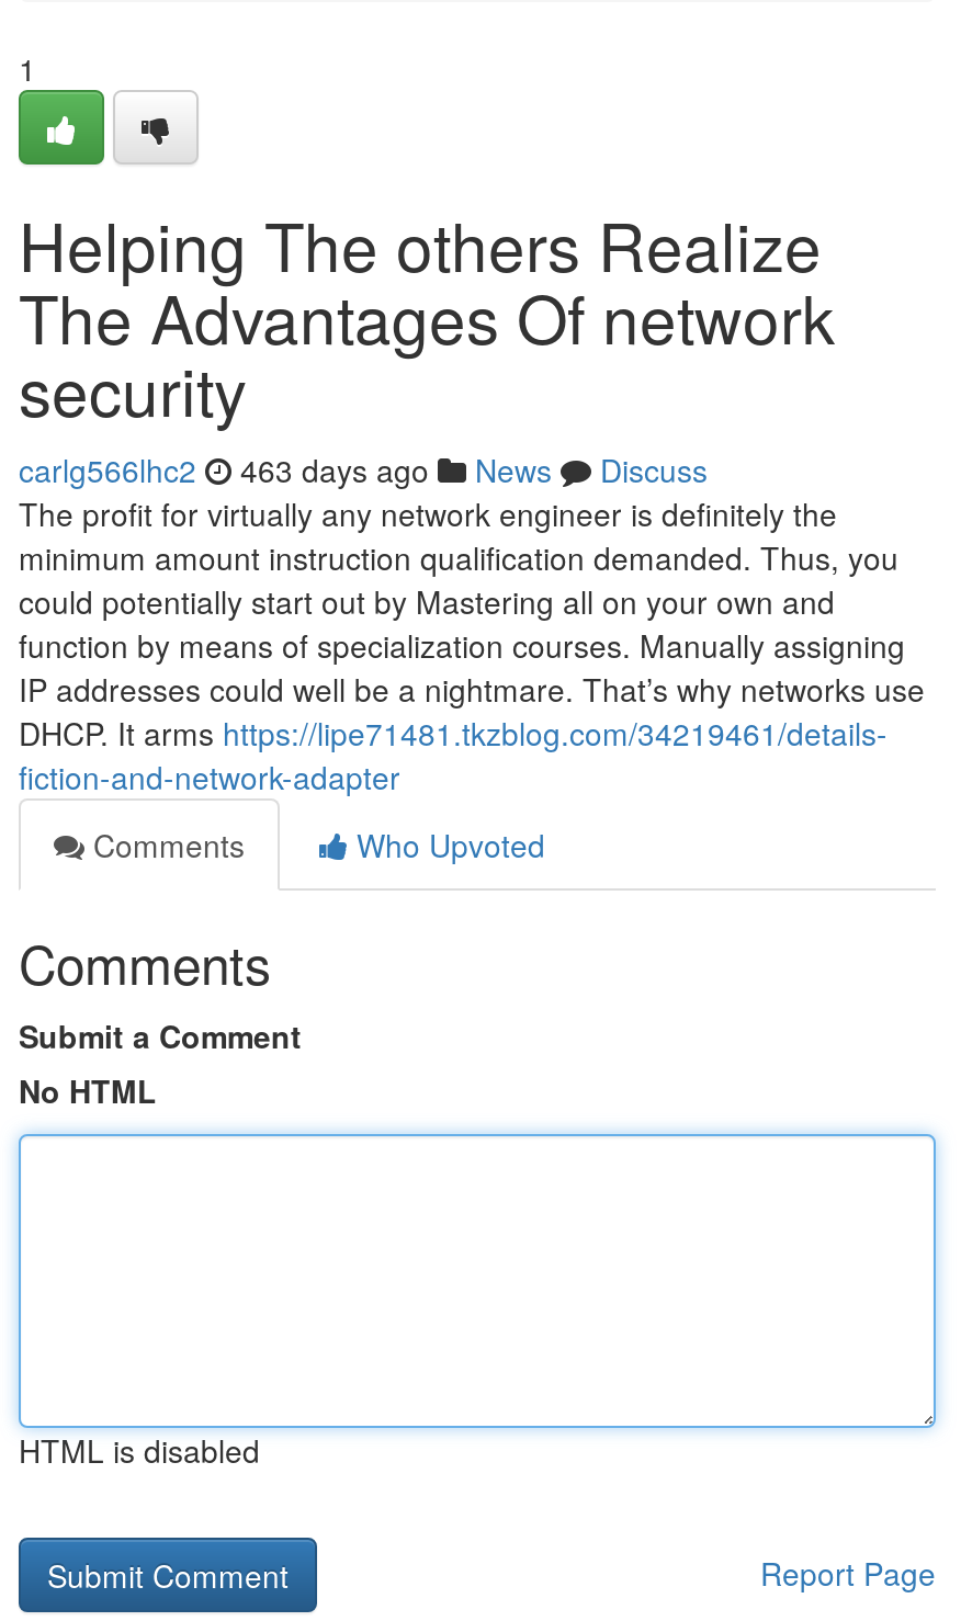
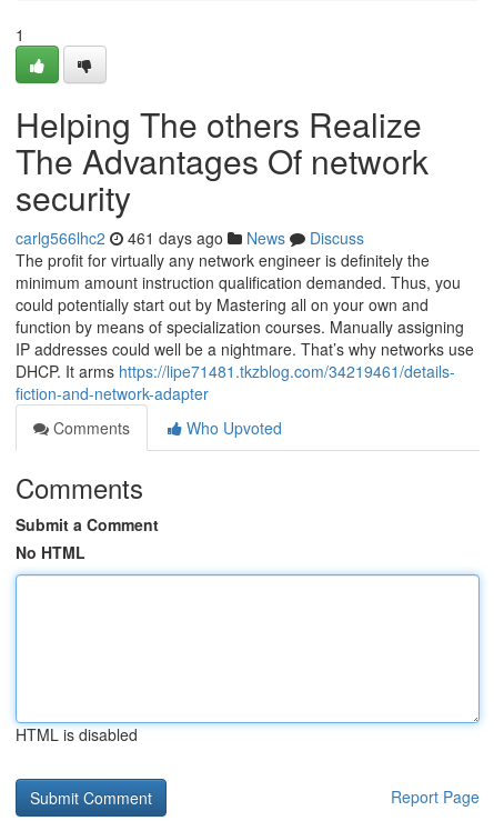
[19,447,708,491] carlg566lhc2 463 days ago News Discuss -> [16,227,364,249] carlg566lhc2 461 days ago News Discuss

